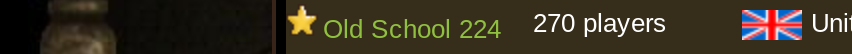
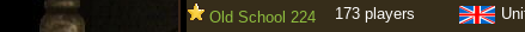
[323,8,667,44] Old School 224 270 players -> [209,5,414,26] Old School 224 173 players

